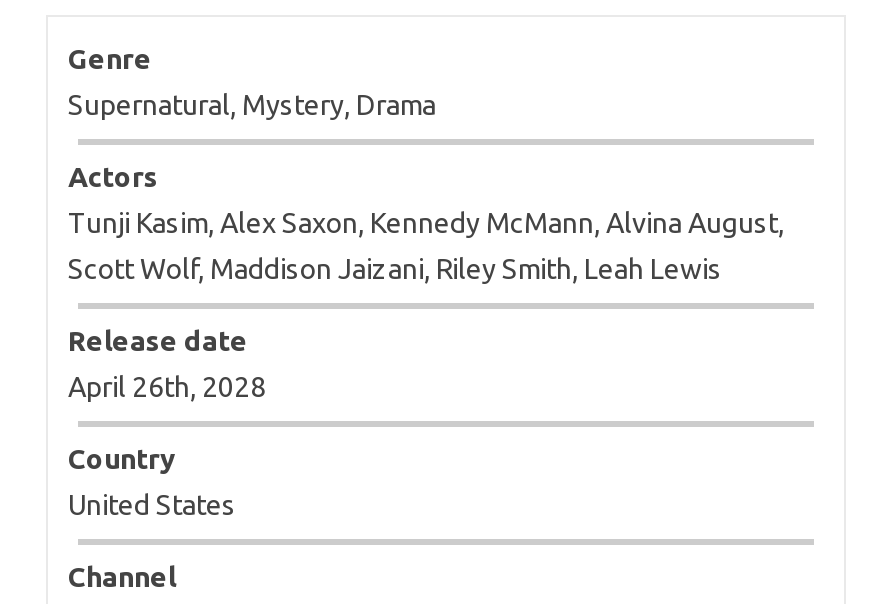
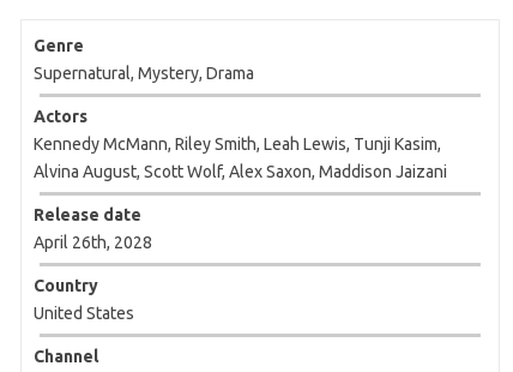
[68,208,784,286] Tunji Kasim, Alex Saxon, Kennedy McMann, Alvina August, | Scott Wolf, Maddison Jaizani, Riley Smith, Leah Lewis -> [34,134,447,181] Kennedy McMann, Riley Smith, Leah Lewis, Tunji Kasim, | Alvina August, Scott Wolf, Alex Saxon, Maddison Jaizani

